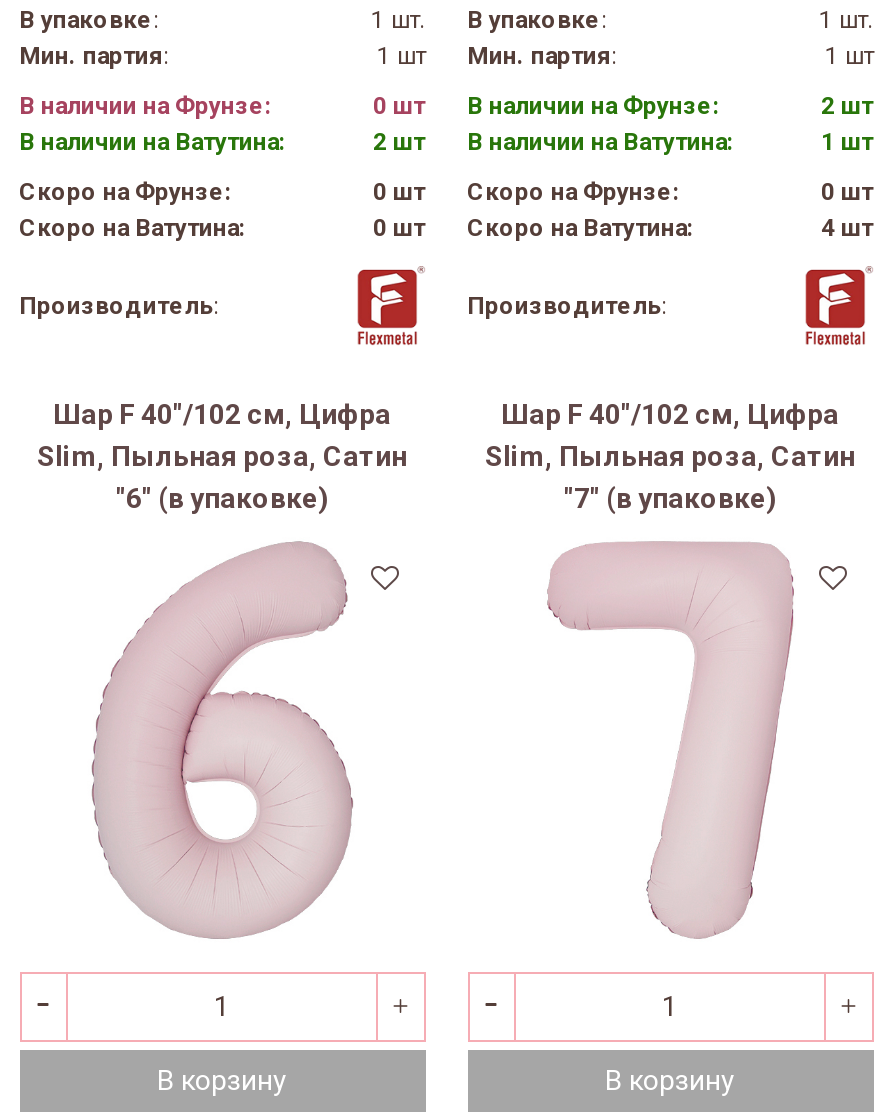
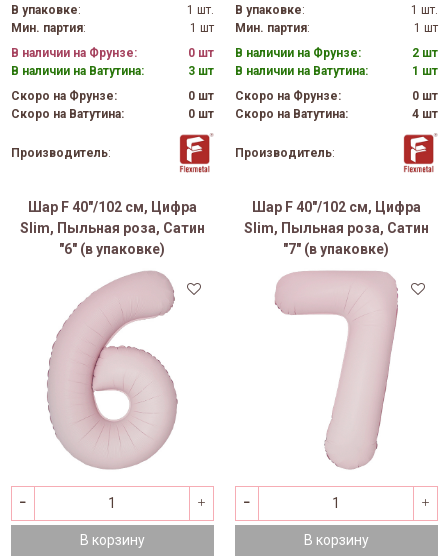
[373,128,733,156] 2 шт В наличии на Ватутина: -> [187,64,367,78] 3 шт В наличии на Ватутина:

